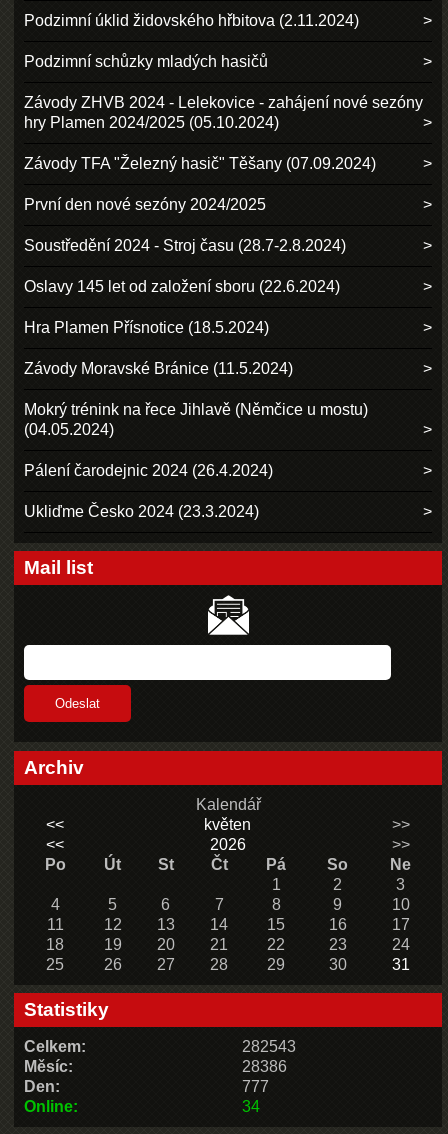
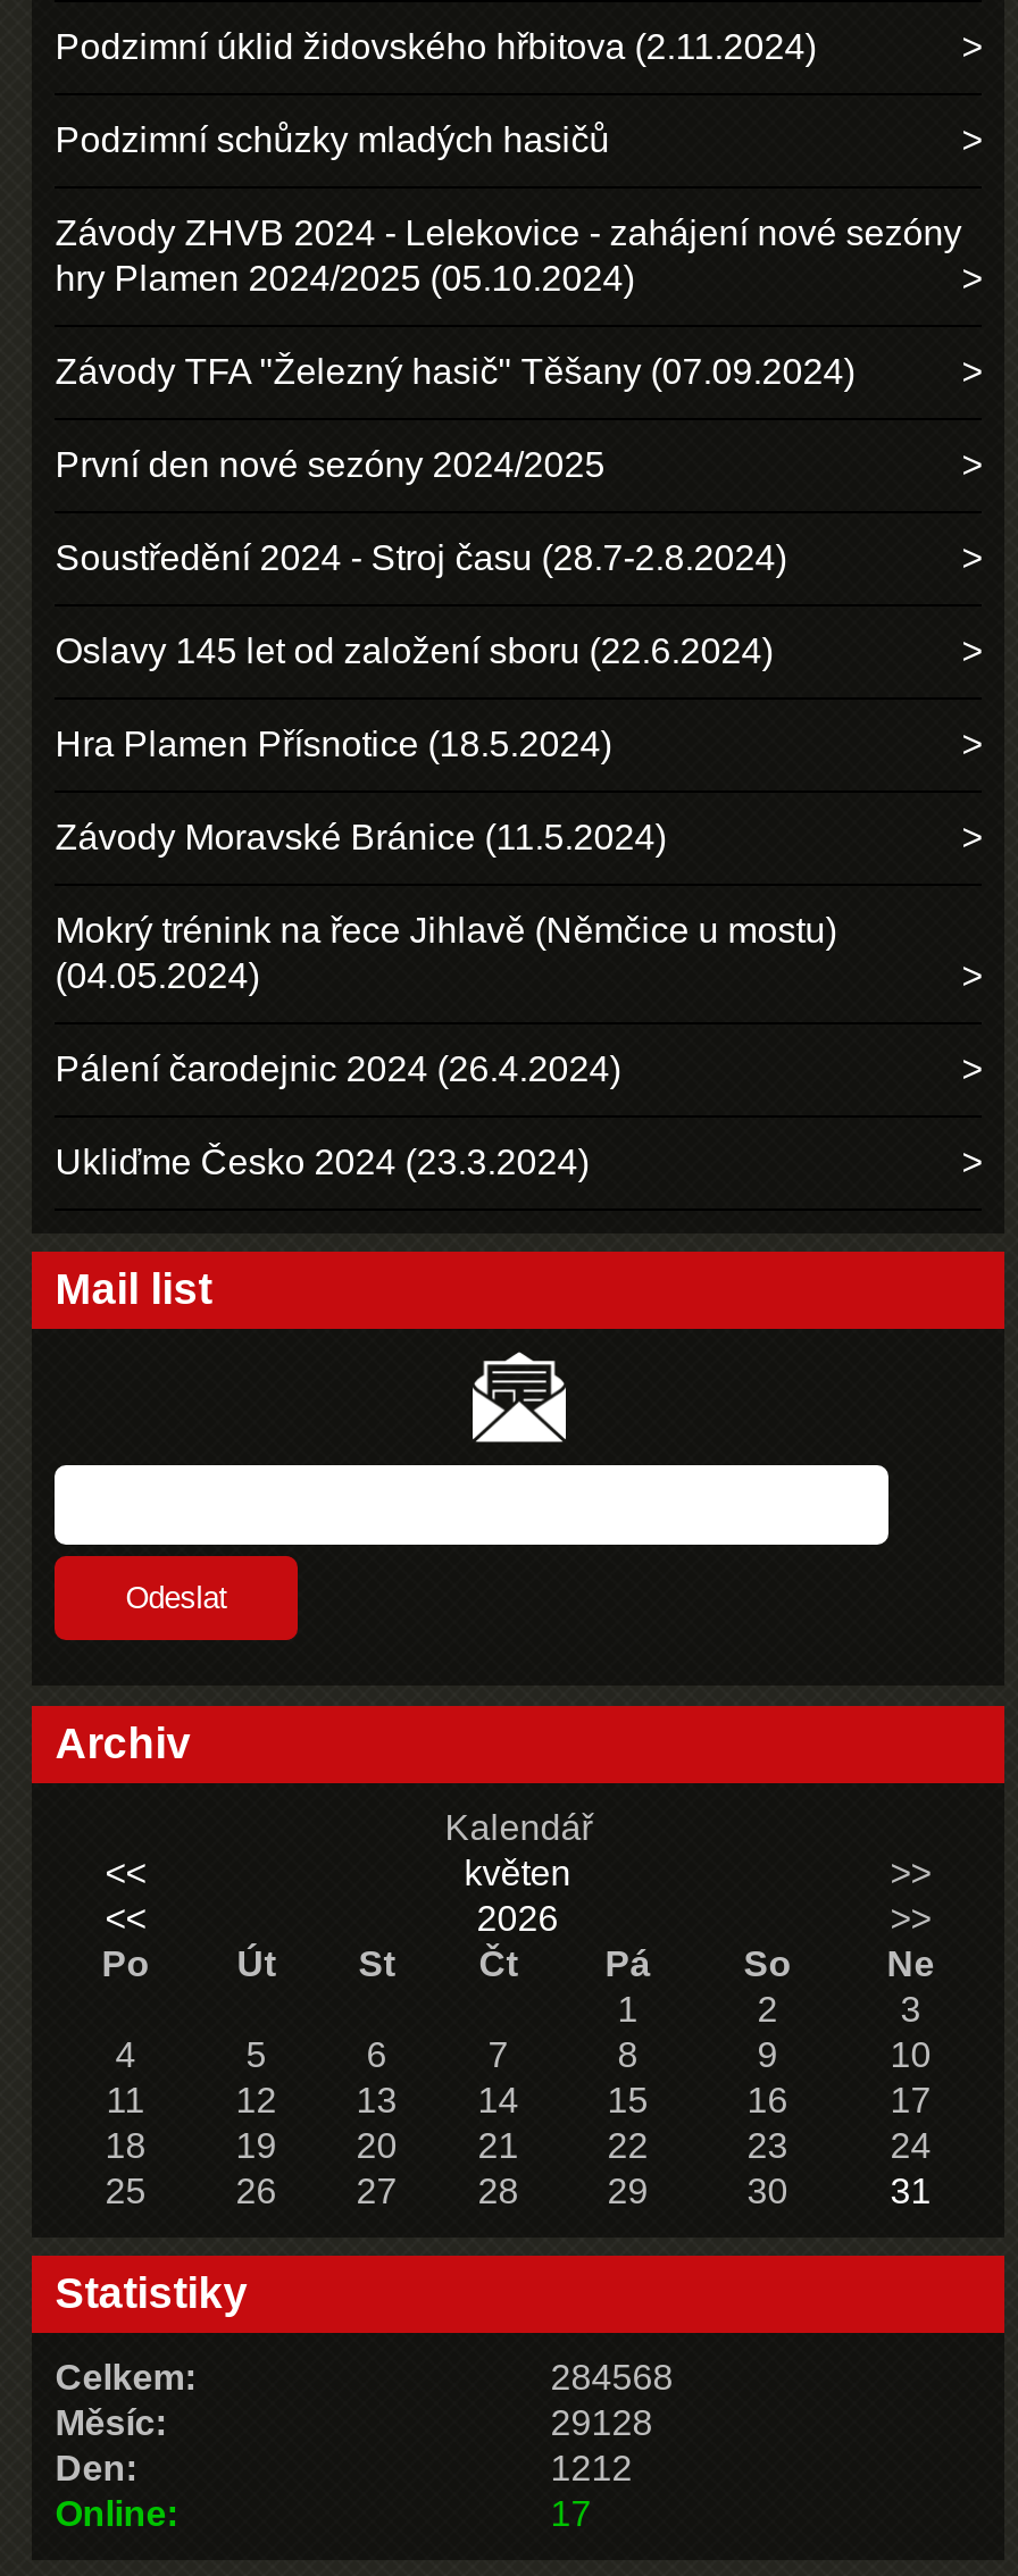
[242,1038,296,1055] 282543 -> [551,2359,673,2397] 284568
[242,1058,287,1075] 28386 -> [551,2404,653,2443] 29128
[242,1078,269,1095] 777 -> [551,2450,632,2488] 1212
[242,1098,260,1115] 34 -> [551,2495,591,2534] 17

